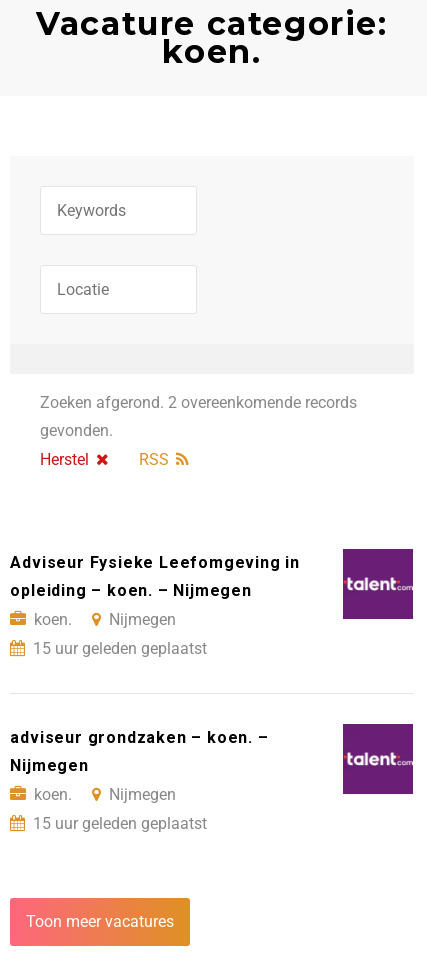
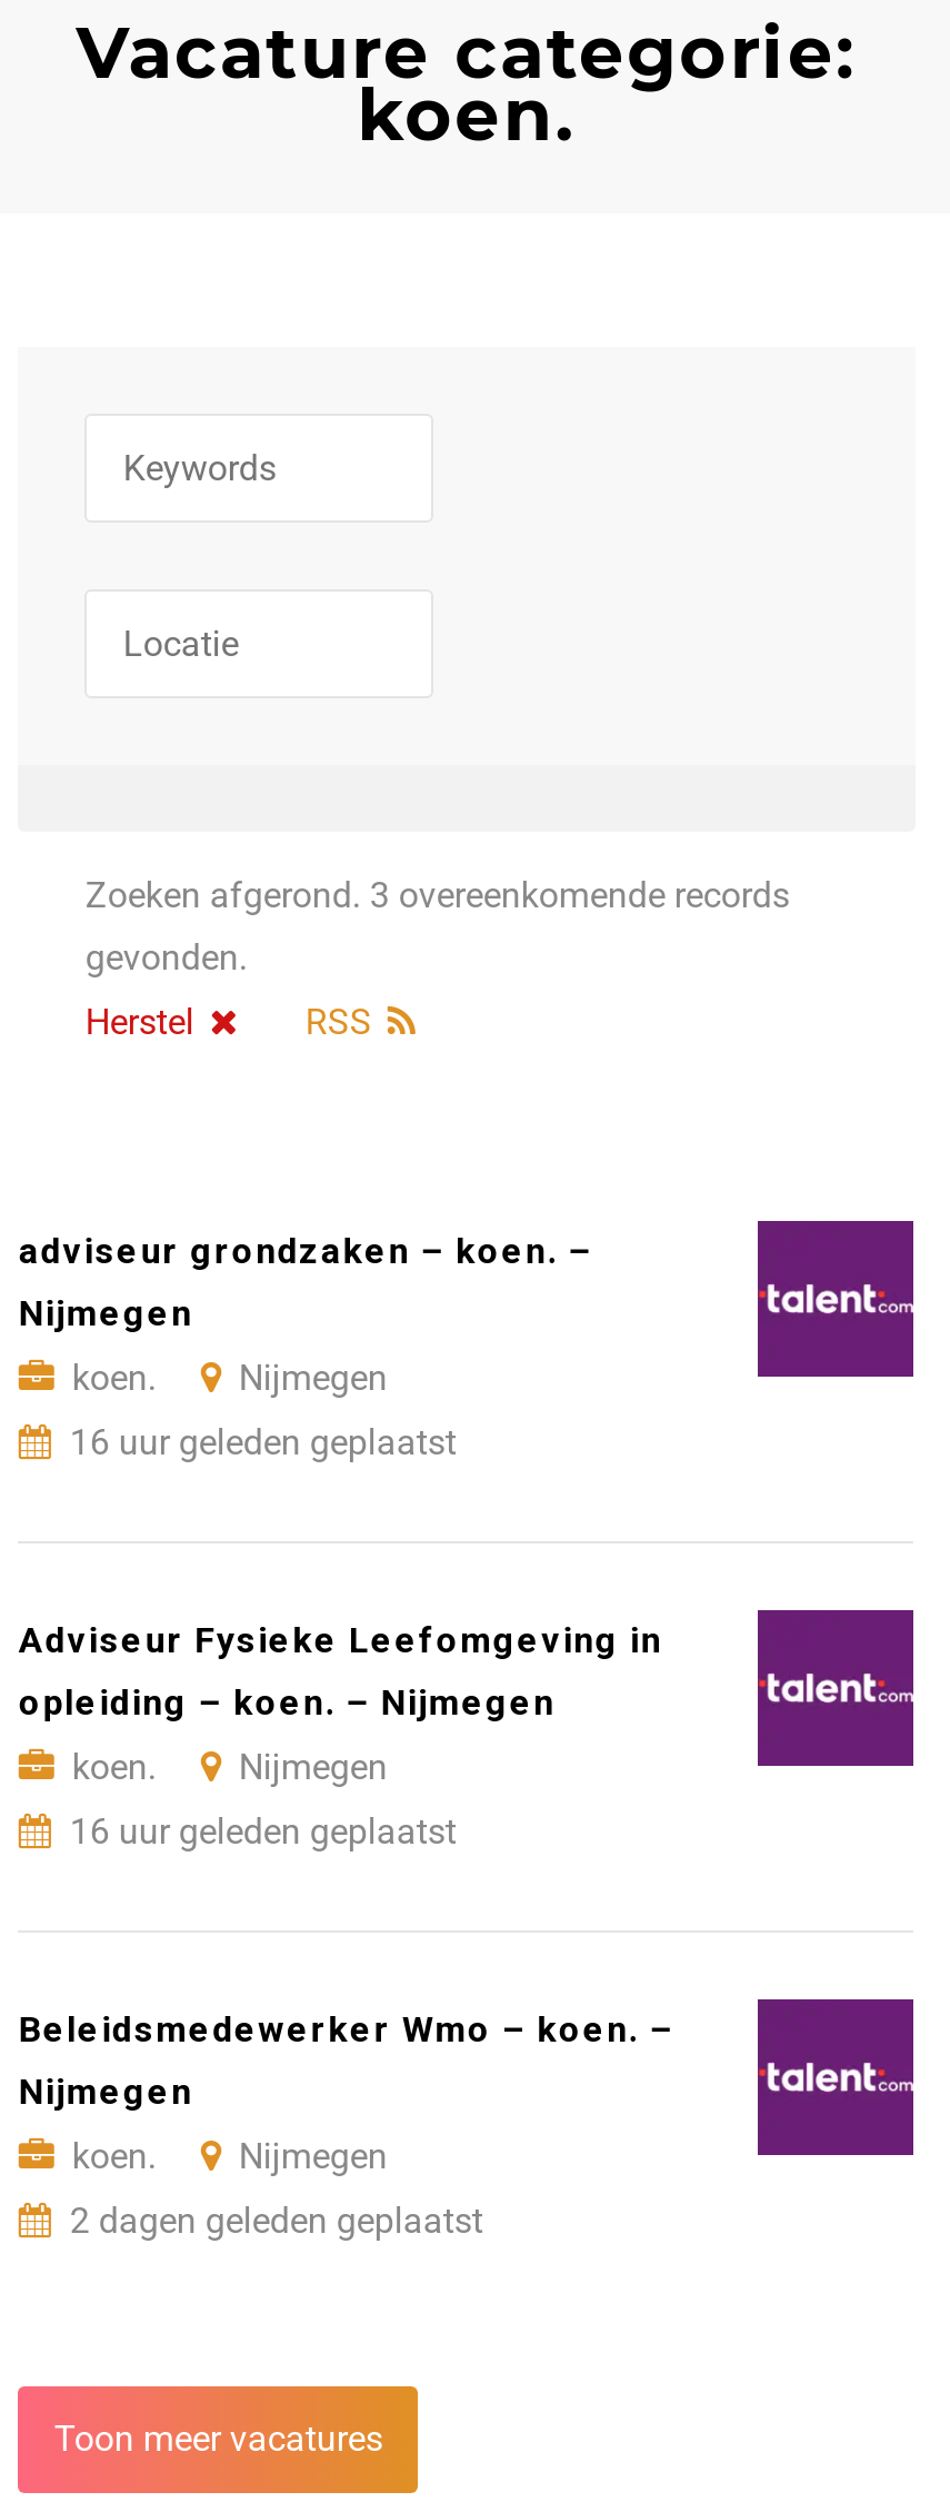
[40,393,357,412] Zoeken afgerond. 2 overeenkomende records -> [85,875,790,917] Zoeken afgerond. 3 overeenkomende records
none -> [19,1293,456,1464] Nijmegen | koen. | Nijmegen | 16 uur geleden geplaatst
none -> [19,2009,674,2051] Beleidsmedewerker Wmo – koen. –
[33,639,207,658] 15 uur geleden geplaatst -> [70,1811,456,1853] 16 uur geleden geplaatst
moved [10,728,269,747] -> [19,1231,592,1273]: adviseur grondzaken – koen. –
[33,814,207,833] 15 uur geleden geplaatst -> [70,2200,483,2242] 2 dagen geleden geplaatst

